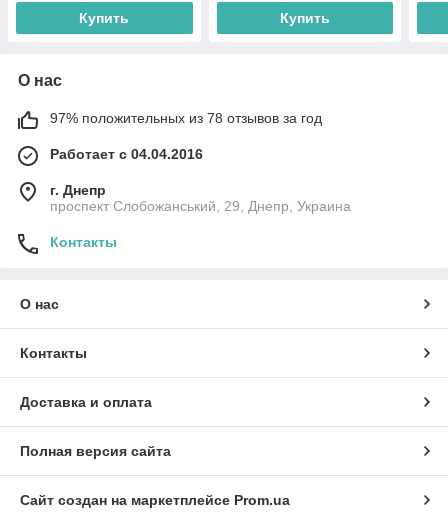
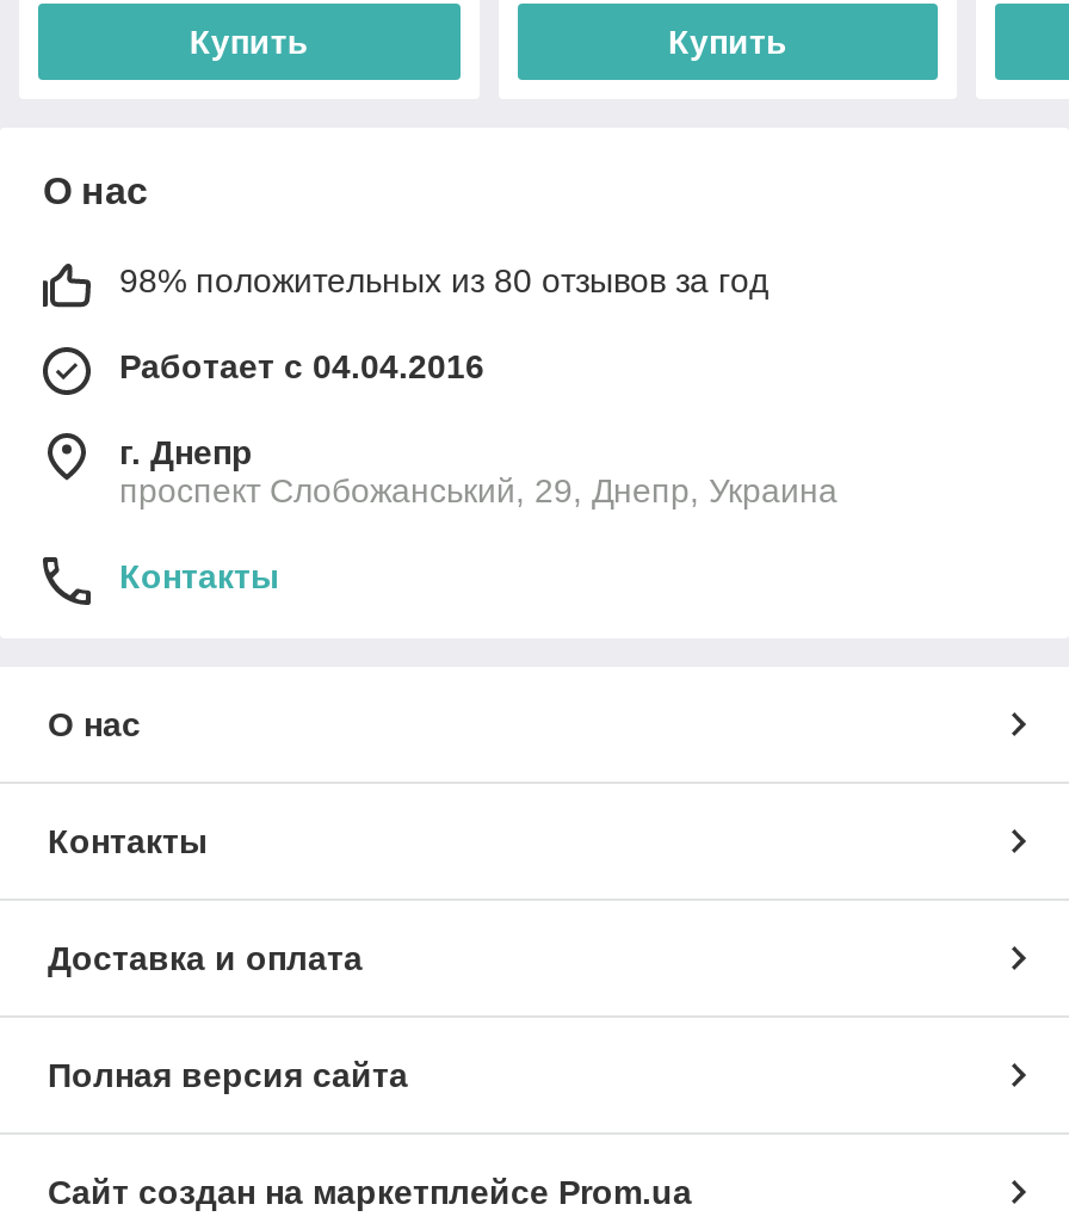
[50,110,322,126] 97% положительных из 78 отзывов за год -> [119,261,768,299] 98% положительных из 80 отзывов за год

